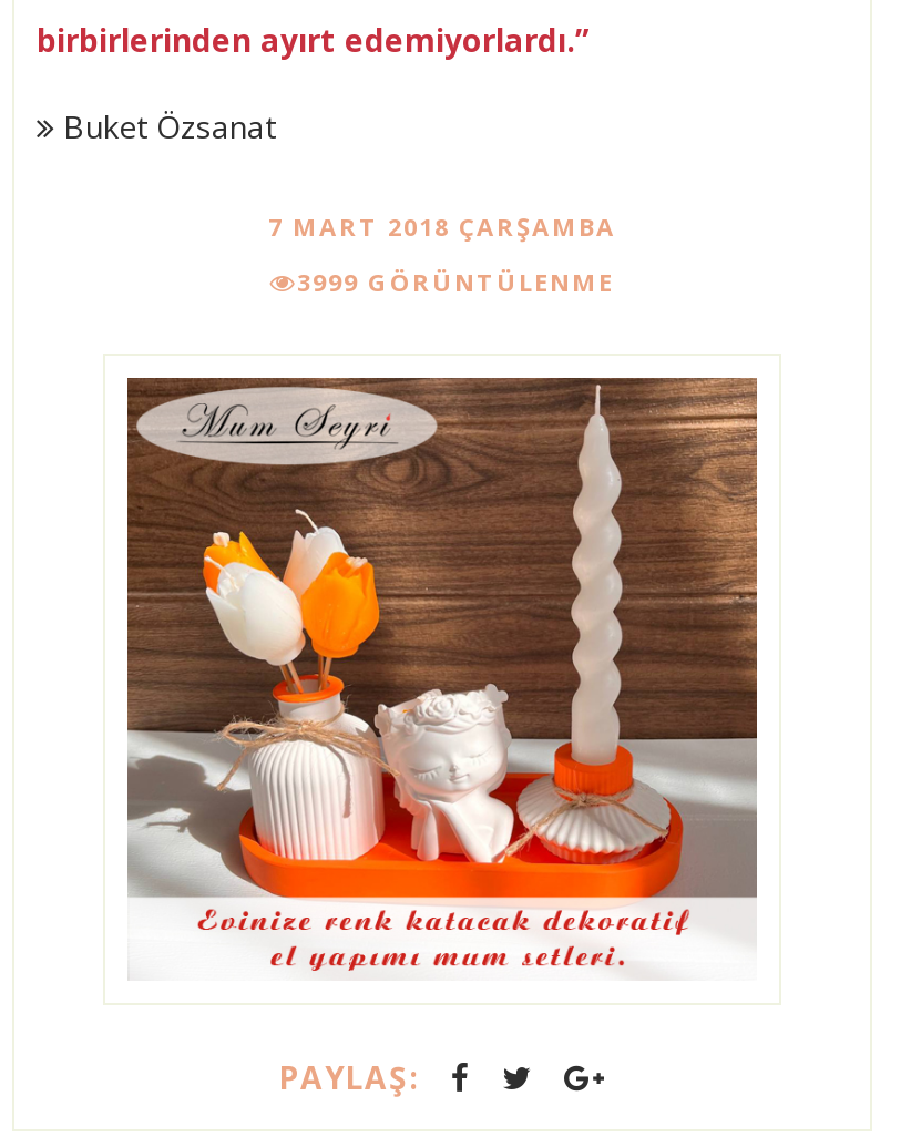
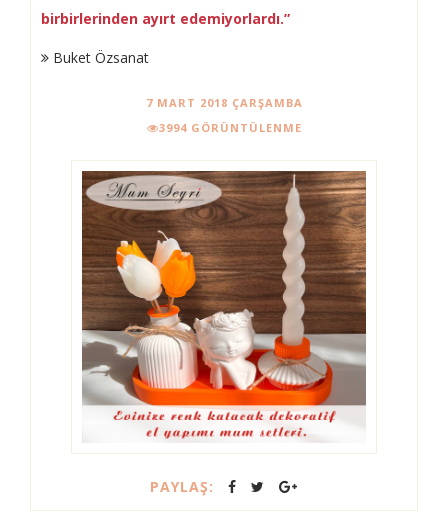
[297,265,614,298] 3999 GÖRÜNTÜLENME -> [158,120,301,135] 3994 GÖRÜNTÜLENME

